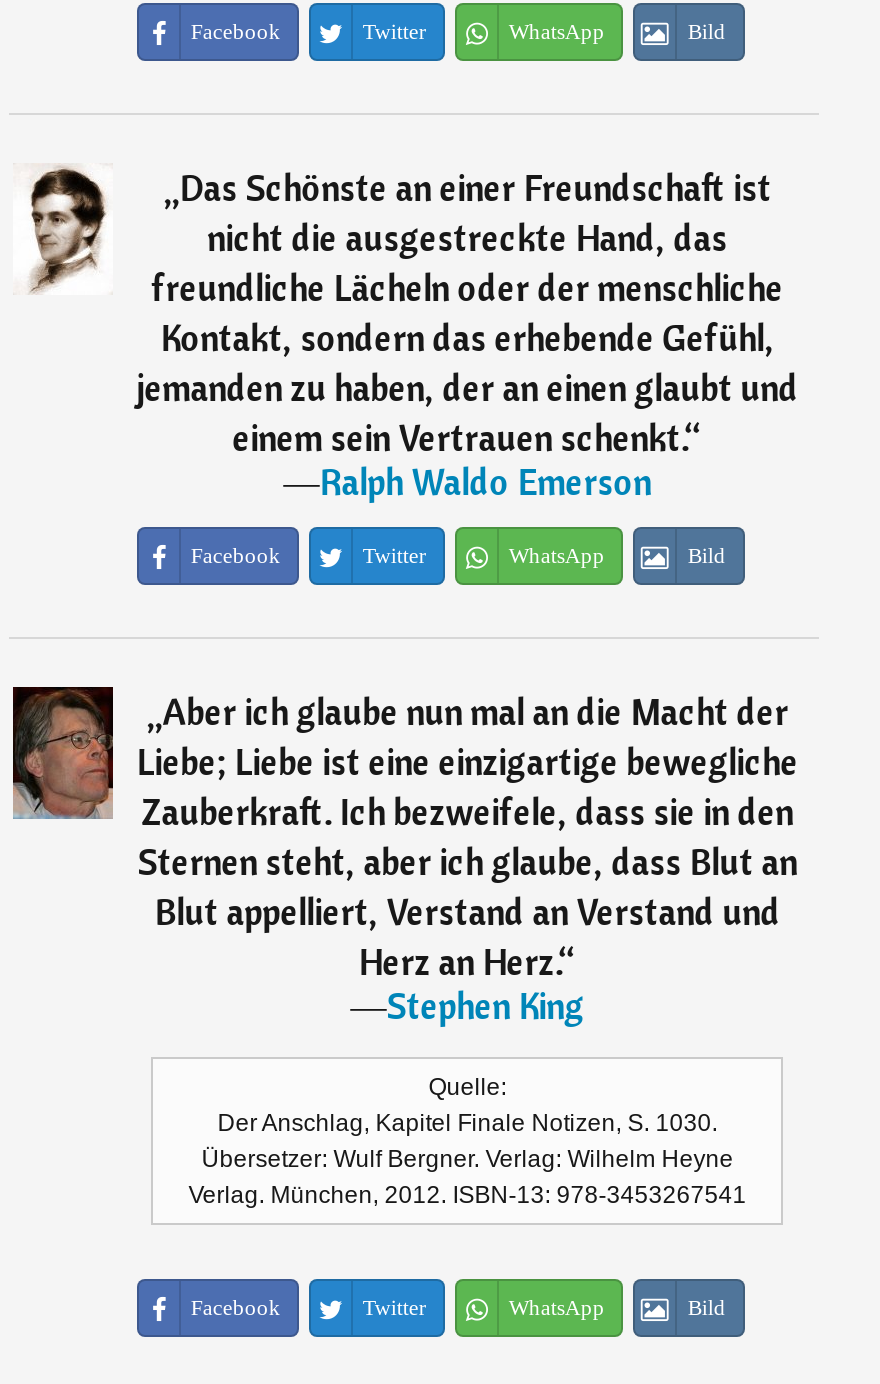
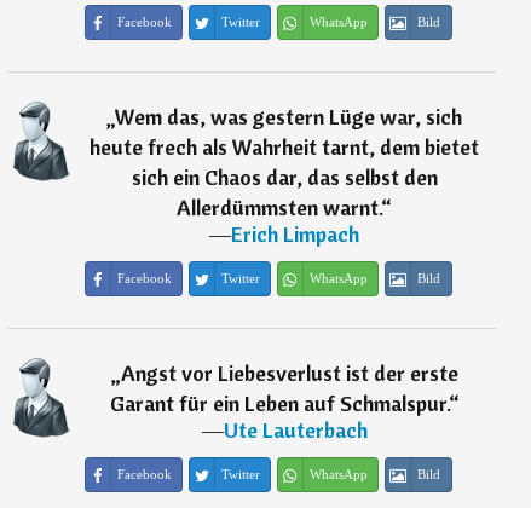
[29,165,798,505] [image] | „Das Schönste an einer Freundschaft ist | nicht die ausgestreckte Hand, das | freundliche Lächeln oder der menschliche | Kontakt, sondern das erhebende Gefühl, | jemanden zu haben, der an einen glaubt und | einem sein Vertrauen schenkt.“ | ―Ralph Waldo Emerson -> [12,102,479,248] [image] | „Wem das, was gestern Lüge war, sich | heute frech als Wahrheit tarnt, dem bietet | sich ein Chaos dar, das selbst den | Allerdümmsten warnt.“ | ―Erich Limpach
[11,685,798,1209] [image] | „Aber ich glaube nun mal an die Macht der | Liebe; Liebe ist eine einzigartige bewegliche | Zauberkraft. Ich bezweifele, dass sie in den | Sternen steht, aber ich glaube, dass Blut an | Blut appelliert, Verstand an Verstand und | Herz an Herz.“ | ―Stephen King | Quelle: | Der Anschlag, Kapitel Finale Notizen, S. 1030. | Übersetzer: Wulf Bergner. Verlag: Wilhelm Heyne | Verlag. München, 2012. ISBN-13: 978-3453267541 -> [12,358,459,444] [image] | „Angst vor Liebesverlust ist der erste | Garant für ein Leben auf Schmalspur.“ | ―Ute Lauterbach

